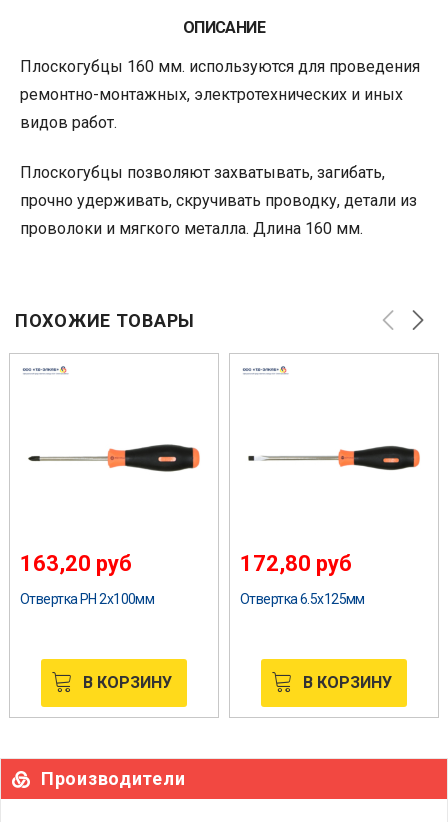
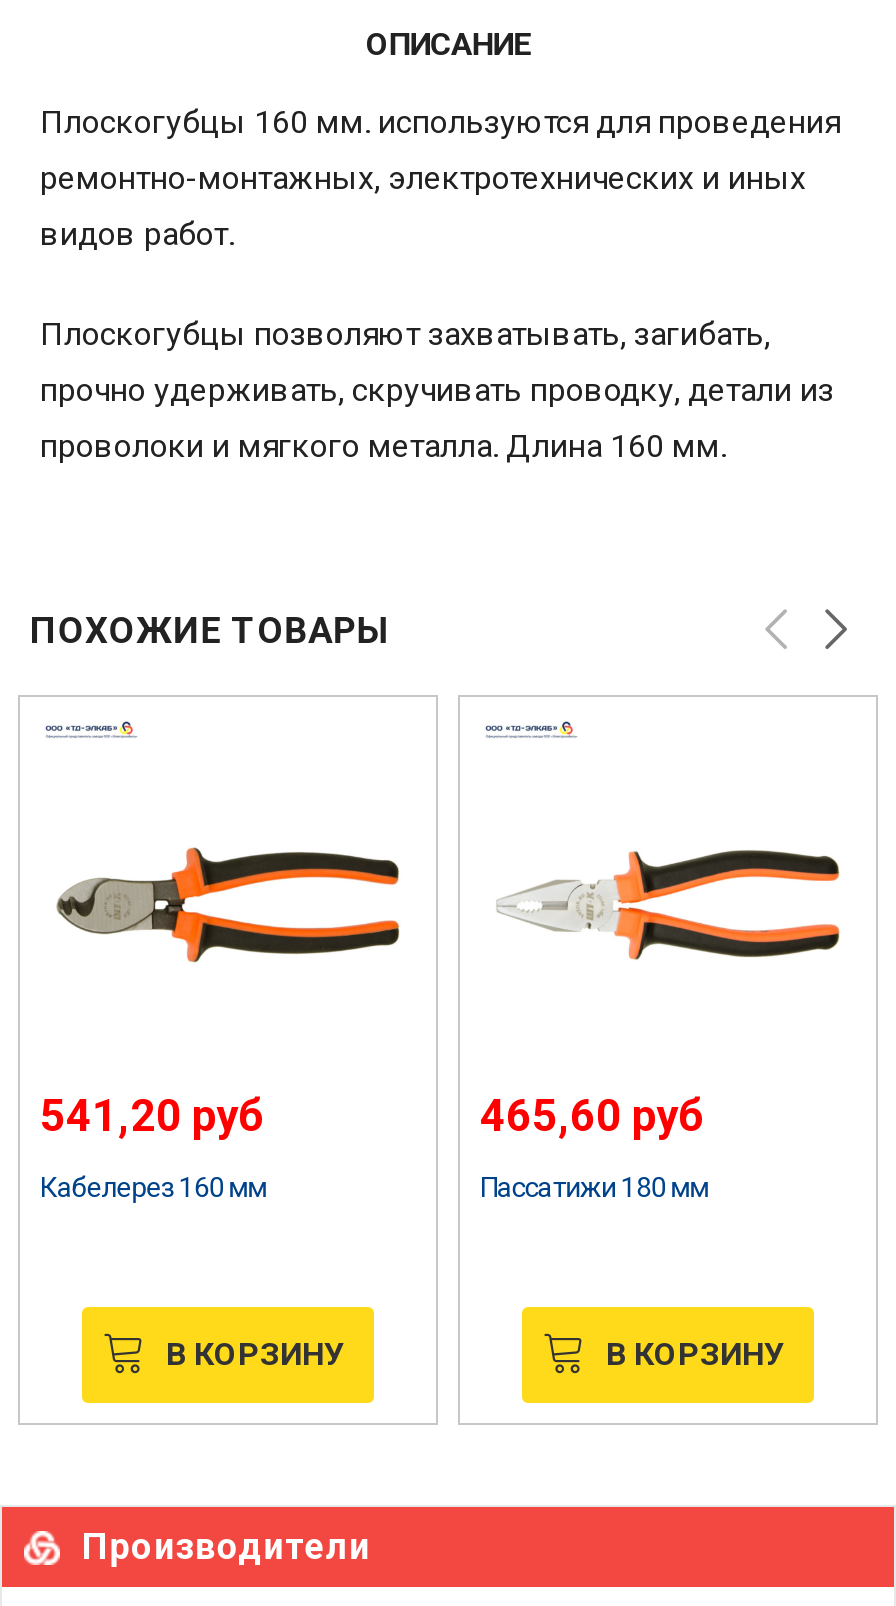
[30,430,201,486] [image] -> [58,845,402,965] [image]
[248,431,421,485] [image] -> [498,849,842,961] [image]
[20,551,132,576] 163,20 руб -> [40,1091,264,1141] 541,20 руб
[240,551,352,576] 172,80 руб -> [480,1091,704,1141] 465,60 руб
[20,591,154,607] Отвертка РН 2х100мм -> [40,1171,266,1203] Кабелерез 160 мм
[240,591,365,607] Отвертка 6.5х125мм -> [480,1171,708,1203] Пассатижи 180 мм

